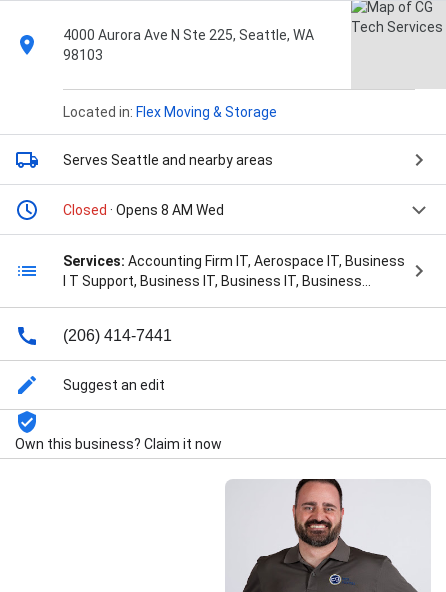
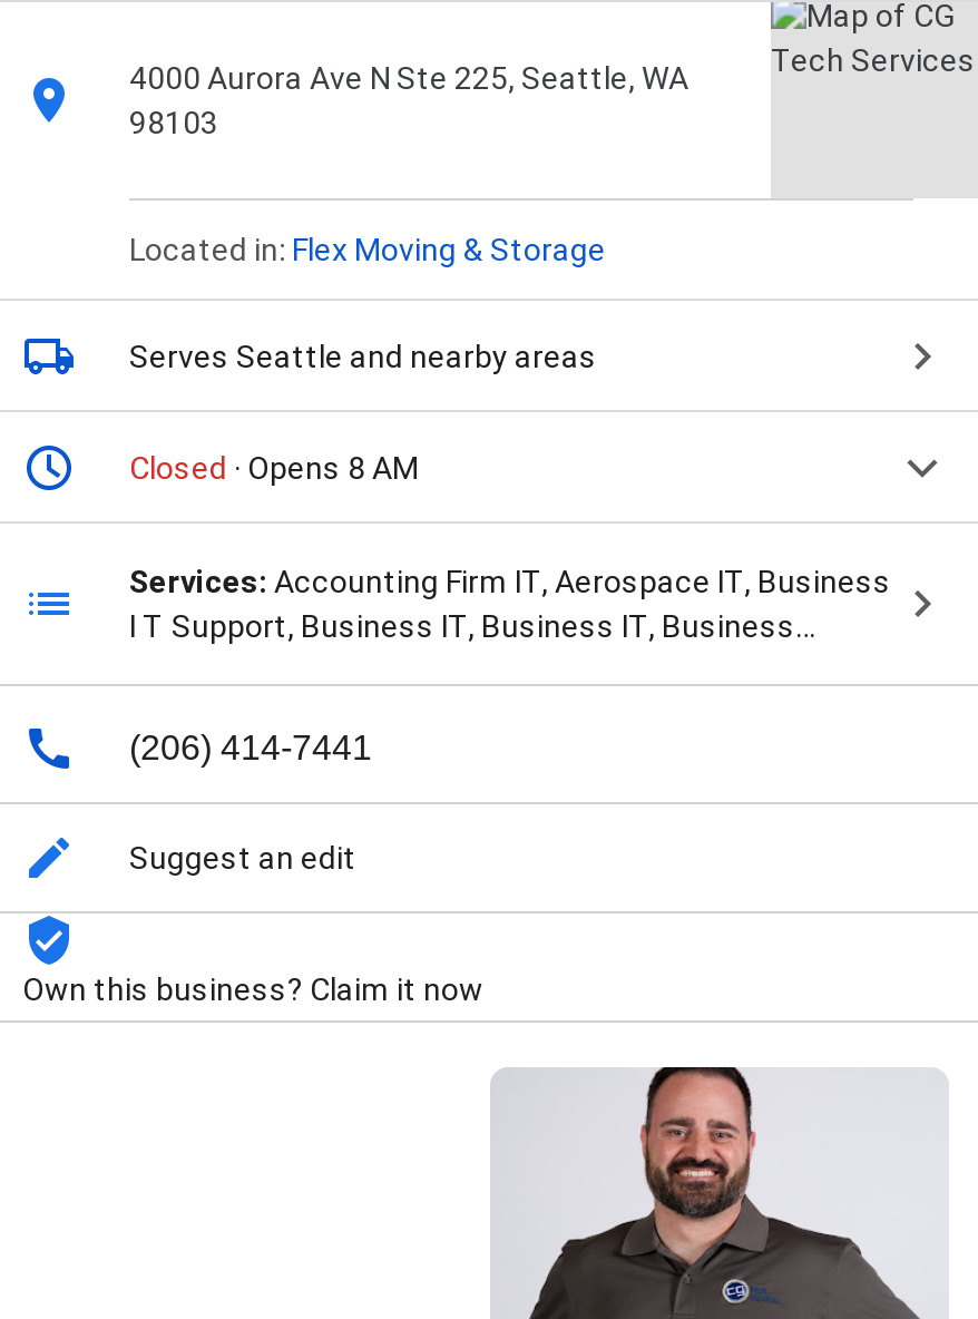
[63,202,224,218] Closed · Opens 8 AM Wed -> [129,451,419,486] Closed · Opens 8 AM

